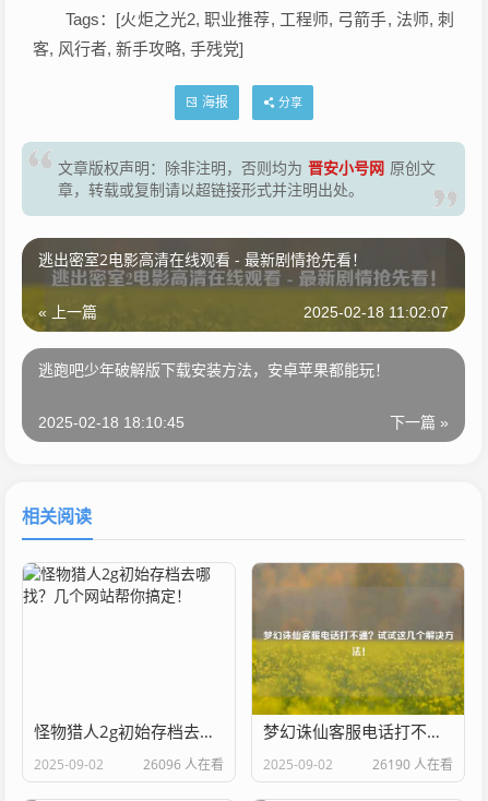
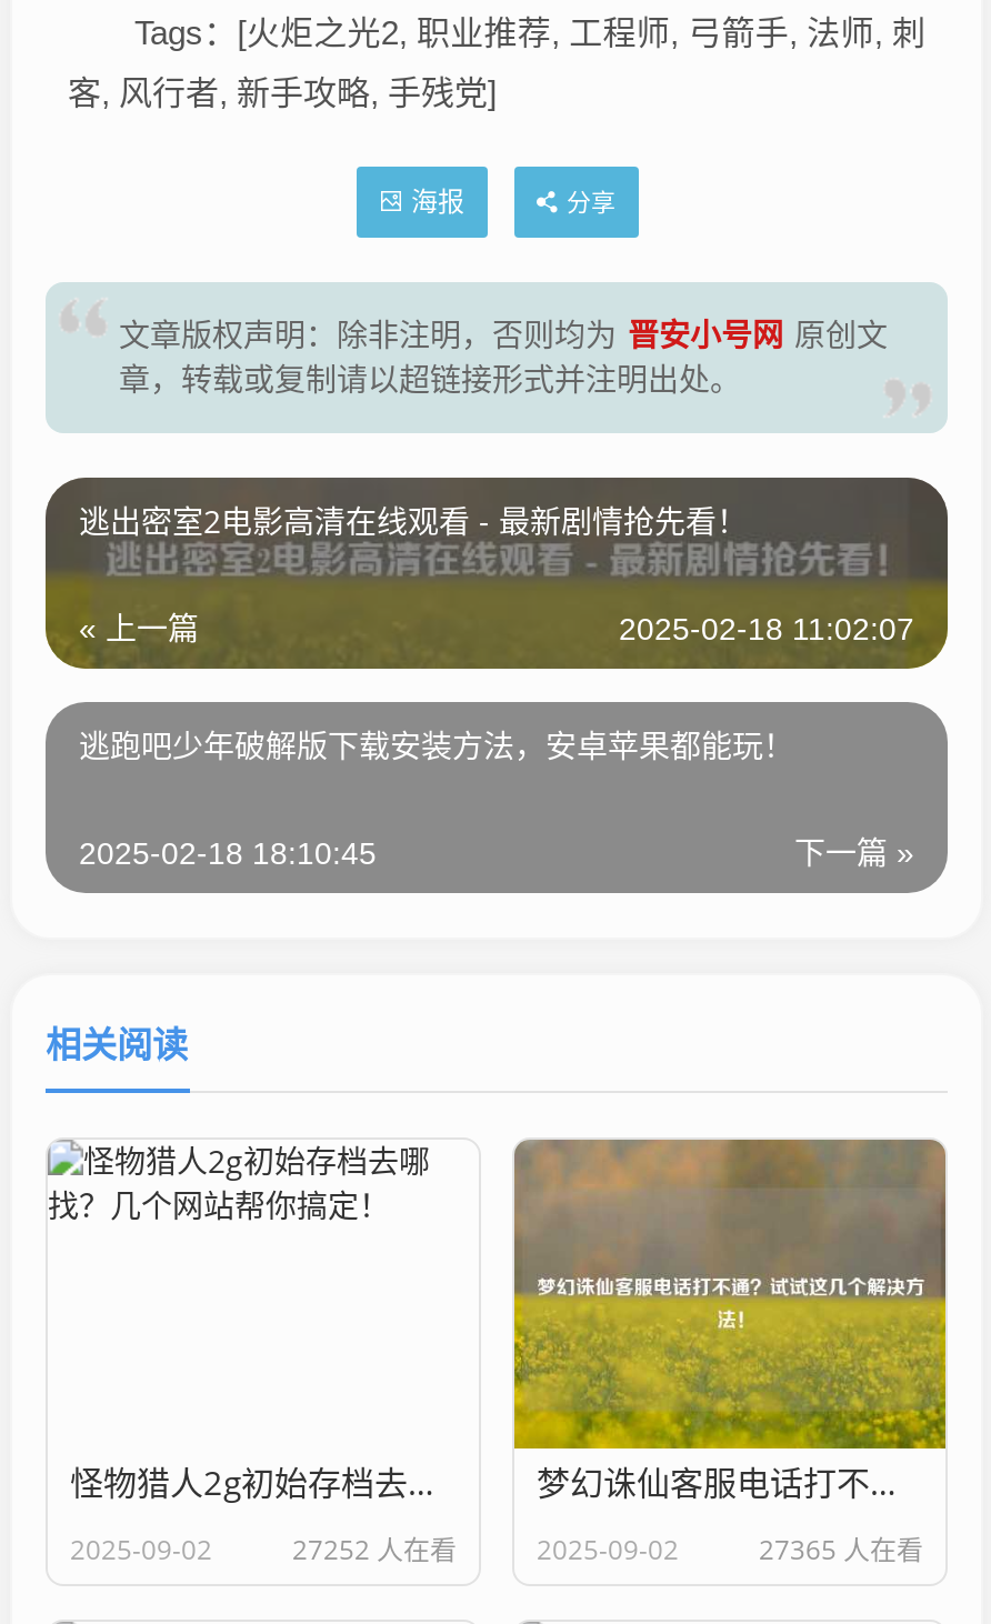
[143,755,224,774] 26096 人在看 -> [292,1531,457,1569] 27252 人在看
[372,755,453,774] 26190 人在看 -> [759,1531,923,1569] 27365 人在看

